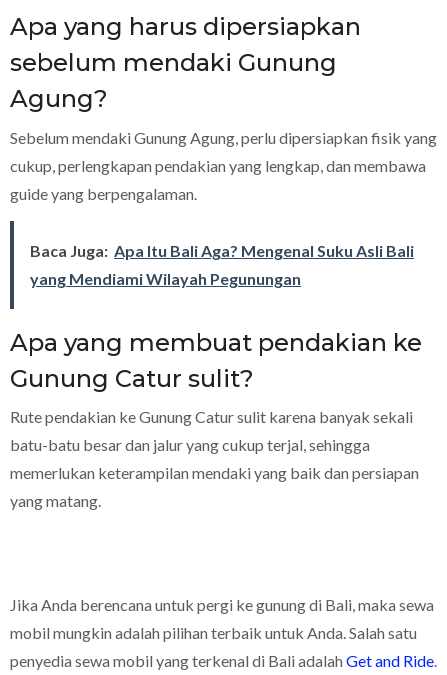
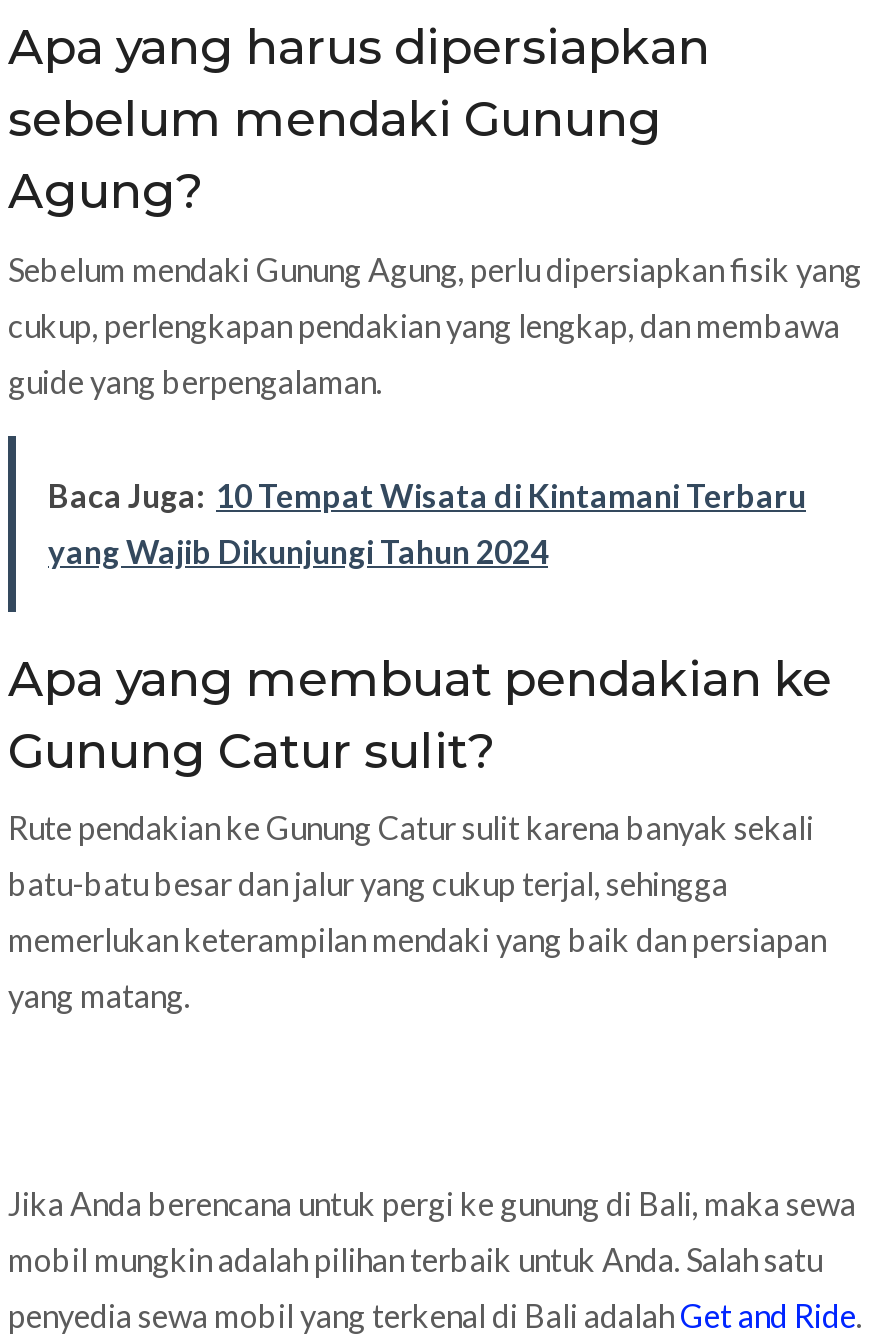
[30,241,414,260] Baca Juga: Apa Itu Bali Aga? Mengenal Suku Asli Bali -> [48,476,806,514] Baca Juga: 10 Tempat Wisata di Kintamani Terbaru
[30,269,301,288] yang Mendiami Wilayah Pegunungan -> [48,532,548,570] yang Wajib Dikunjungi Tahun 2024

